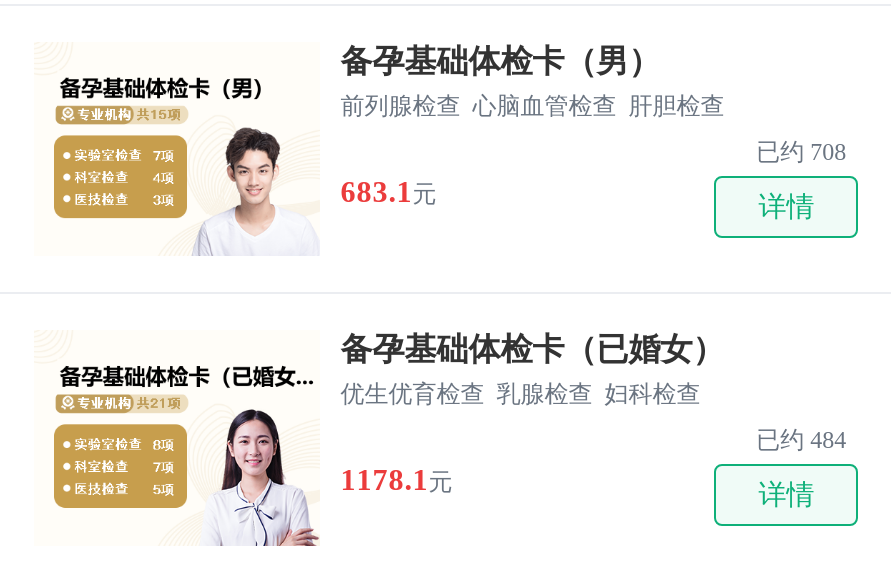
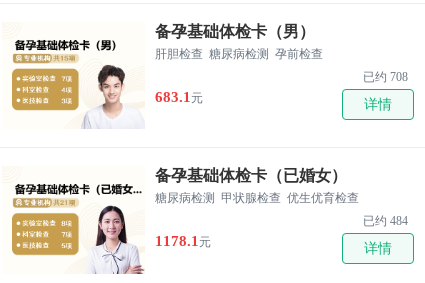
[341,92,725,120] 前列腺检查 心脑血管检查 肝胆检查 -> [155,47,323,61] 肝胆检查 糖尿病检测 孕前检查
[341,380,701,408] 优生优育检查 乳腺检查 妇科检查 -> [155,191,359,205] 糖尿病检测 甲状腺检查 优生优育检查

